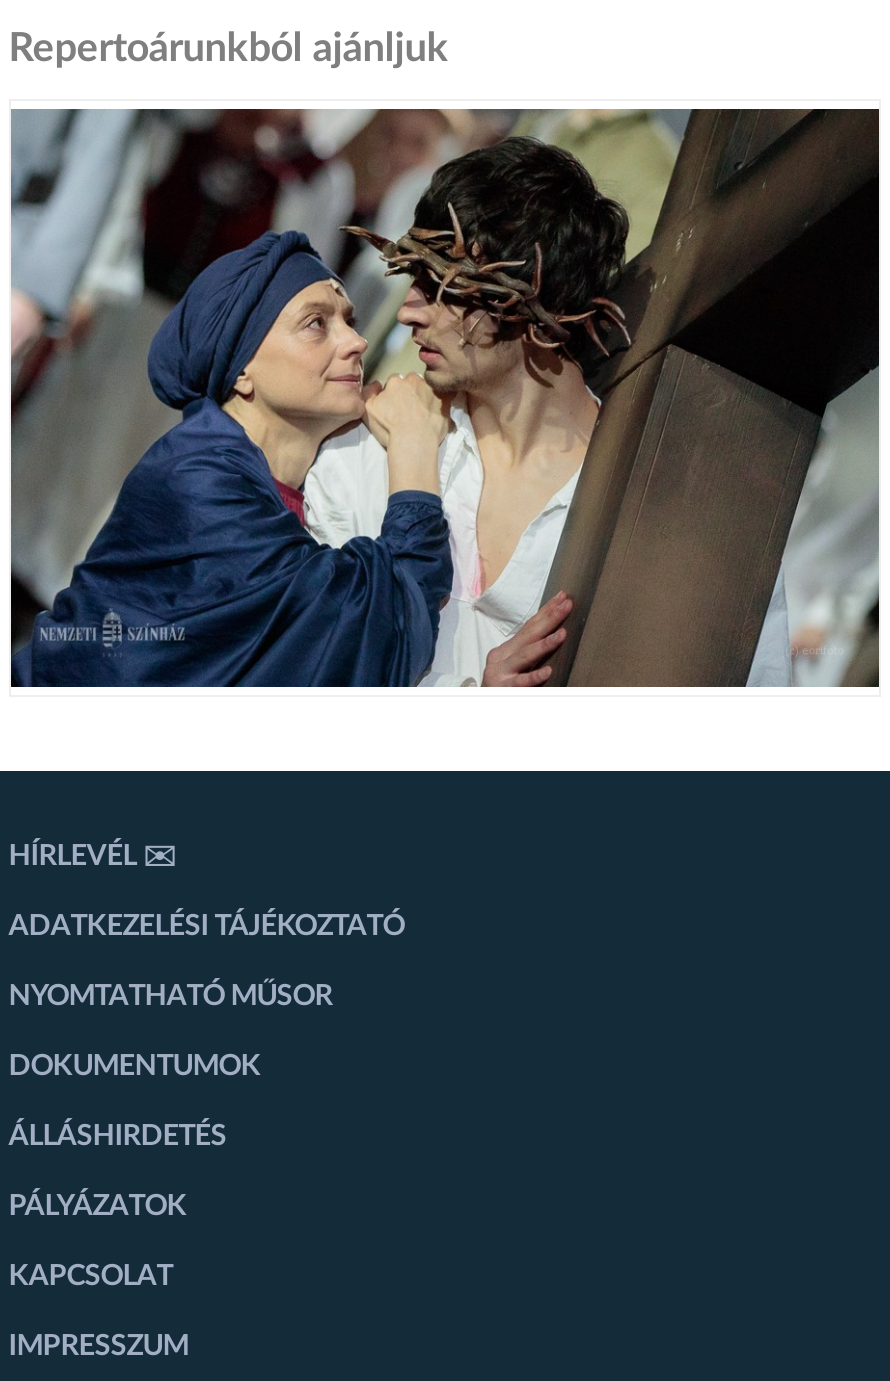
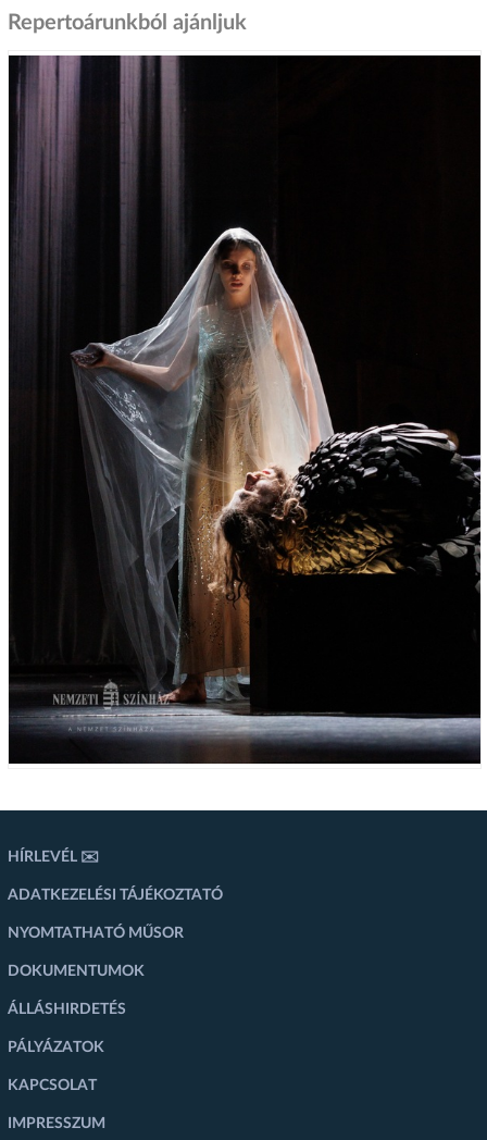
[9,107,881,689] [image] -> [8,54,482,765] [image]

